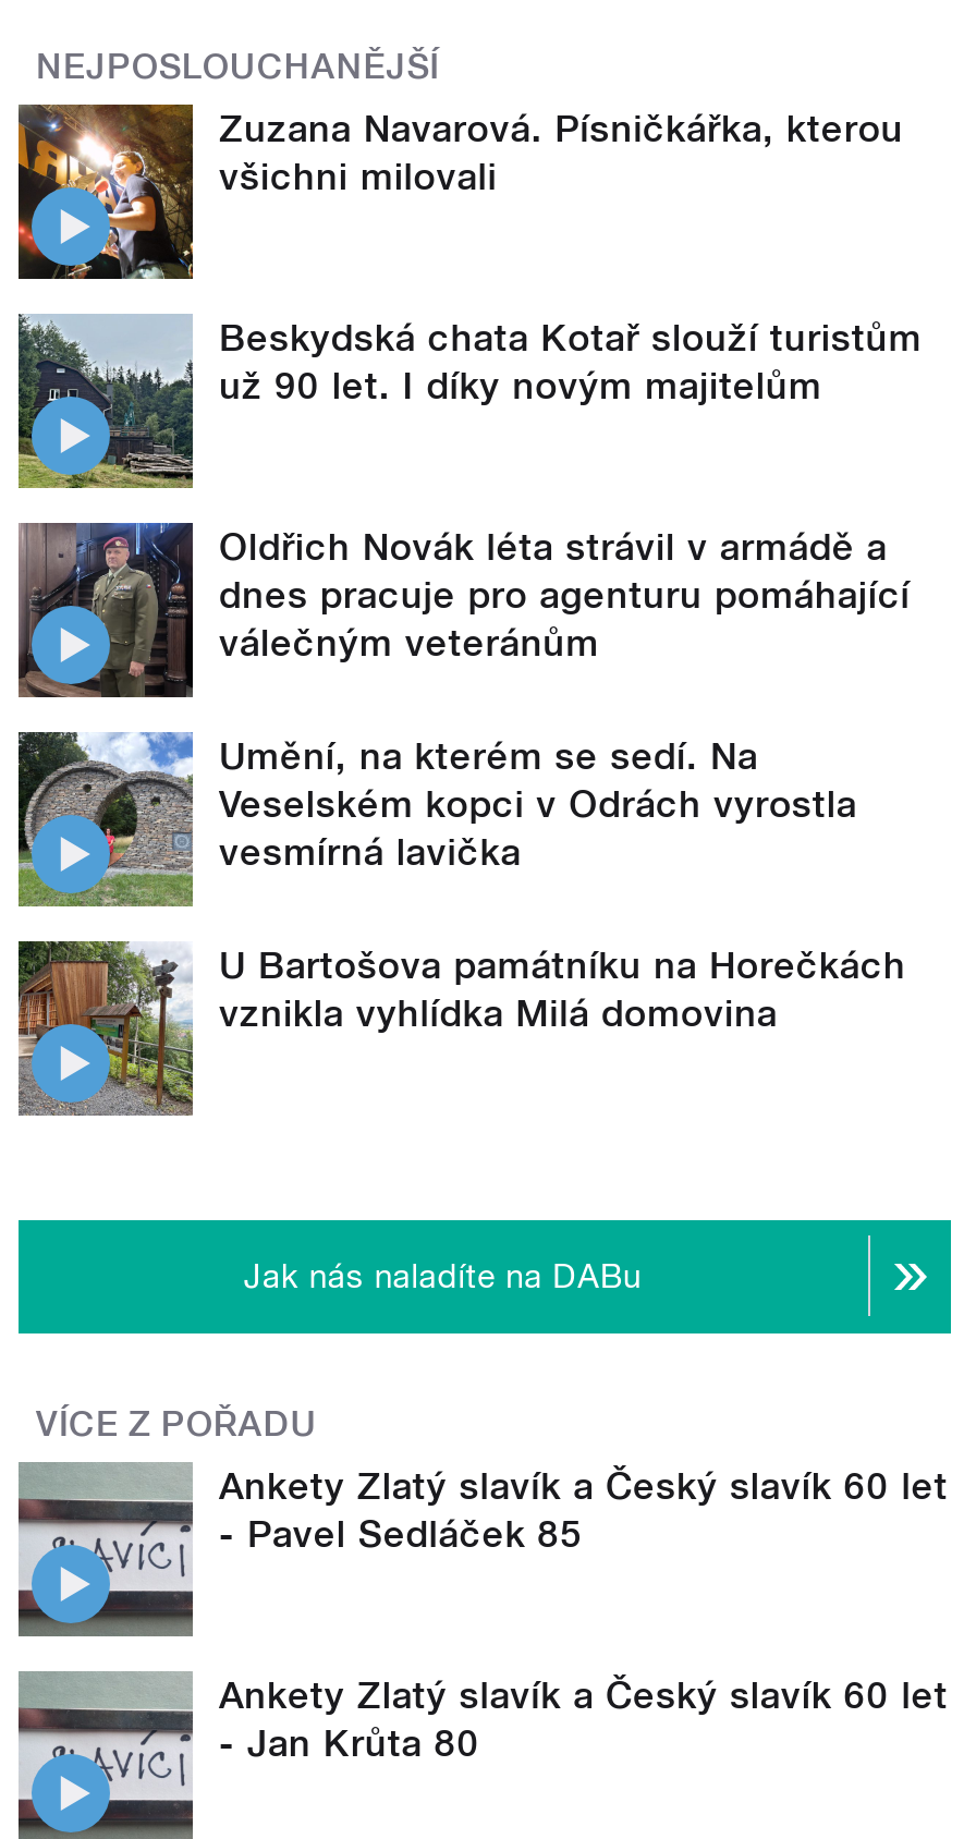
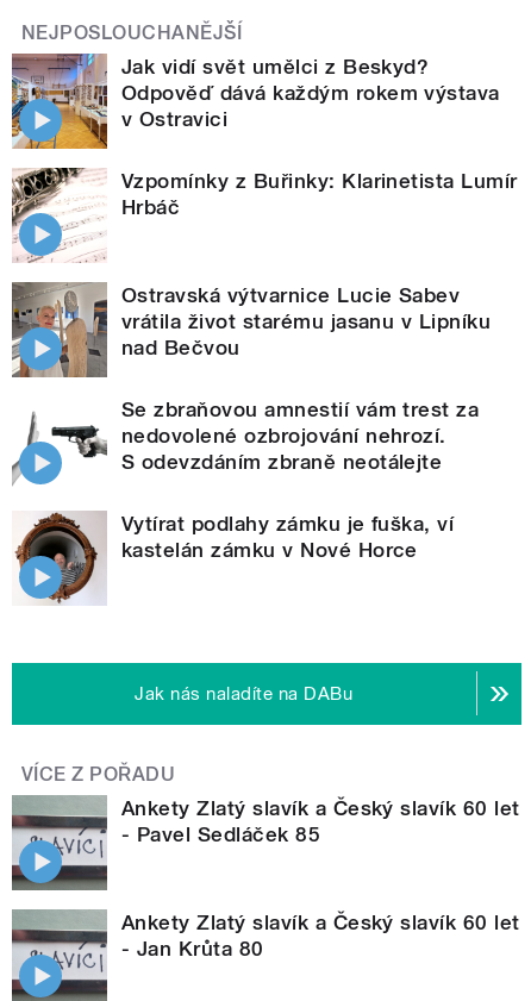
[16,102,904,281] [image] | Zuzana Navarová. Písničkářka, kterou | všichni milovali -> [11,52,500,150] [image] | Jak vidí svět umělci z Beskyd? | Odpověď dává každým rokem výstava | v Ostravici
[16,314,922,490] [image] | Beskydská chata Kotař slouží turistům | už 90 let. I díky novým majitelům -> [12,167,518,263] [image] | Vzpomínky z Buřinky: Klarinetista Lumír | Hrbáč
[16,521,910,699] [image] | Oldřich Novák léta strávil v armádě a | dnes pracuje pro agenturu pomáhající | válečným veteránům -> [12,282,491,378] [image] | Ostravská výtvarnice Lucie Sabev | vrátila život starému jasanu v Lipníku | nad Bečvou
[16,730,857,909] [image] | Umění, na kterém se sedí. Na | Veselském kopci v Odrách vyrostla | vesmírná lavička -> [12,396,479,492] [image] | Se zbraňovou amnestií vám trest za | nedovolené ozbrojování nehrozí. | S odevzdáním zbraně neotálejte
[16,939,906,1118] [image] | U Bartošova památníku na Horečkách | vznikla vyhlídka Milá domovina -> [12,511,454,606] [image] | Vytírat podlahy zámku je fuška, ví | kastelán zámku v Nové Horce

